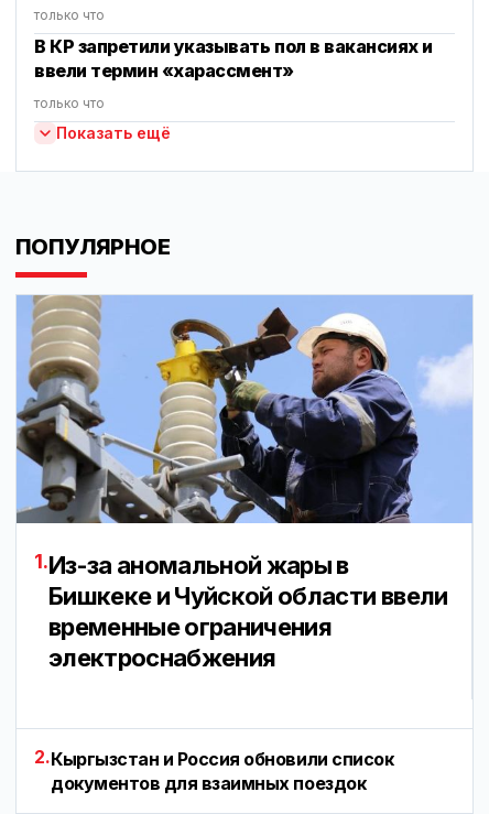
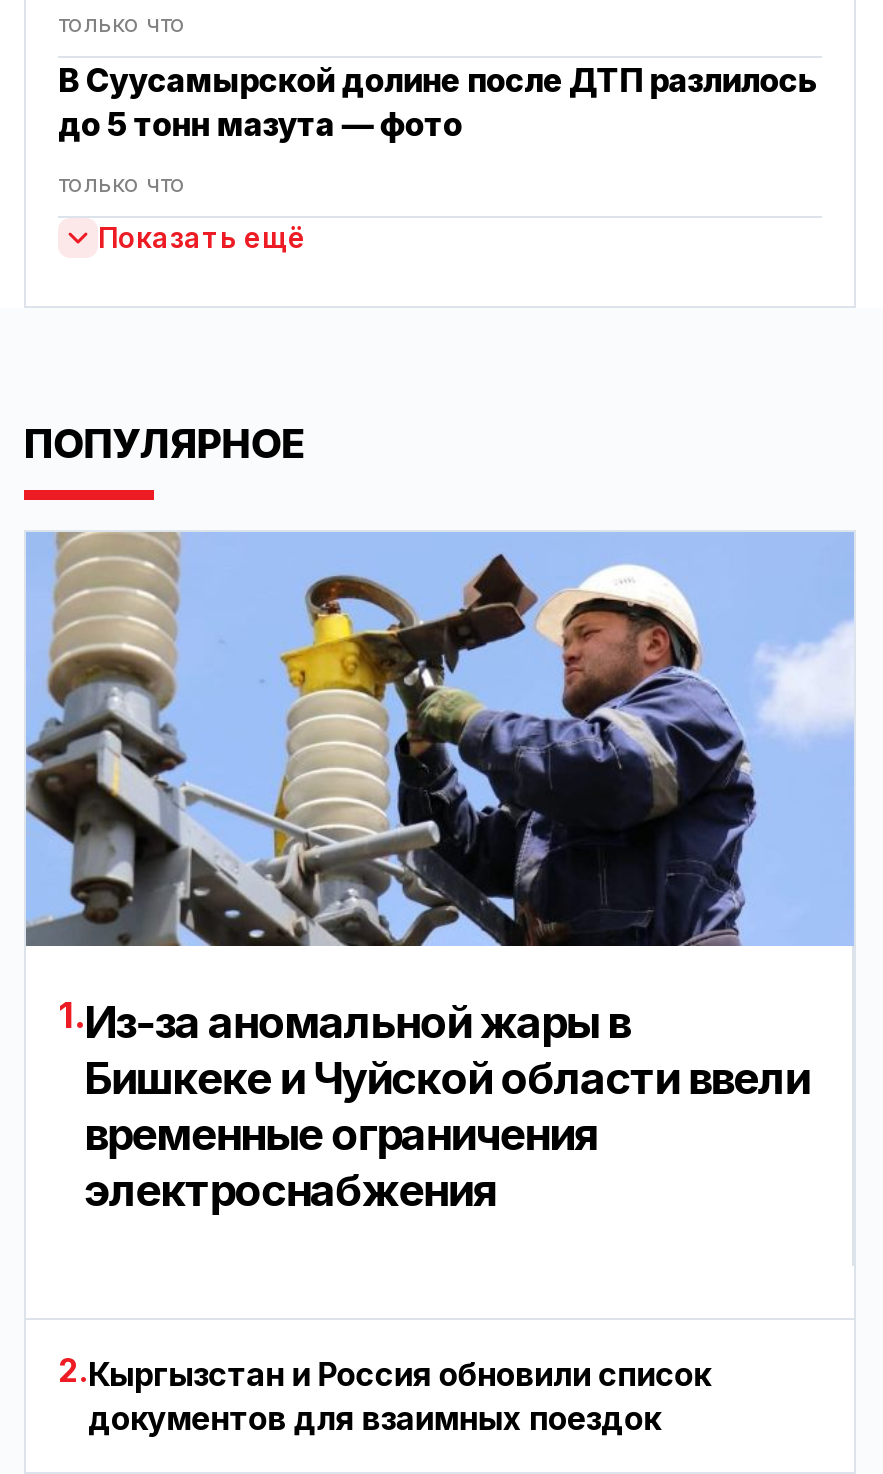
[34,35,433,82] В КР запретили указывать пол в вакансиях и | ввели термин «харассмент» -> [58,60,817,144] В Суусамырской долине после ДТП разлилось | до 5 тонн мазута — фото

